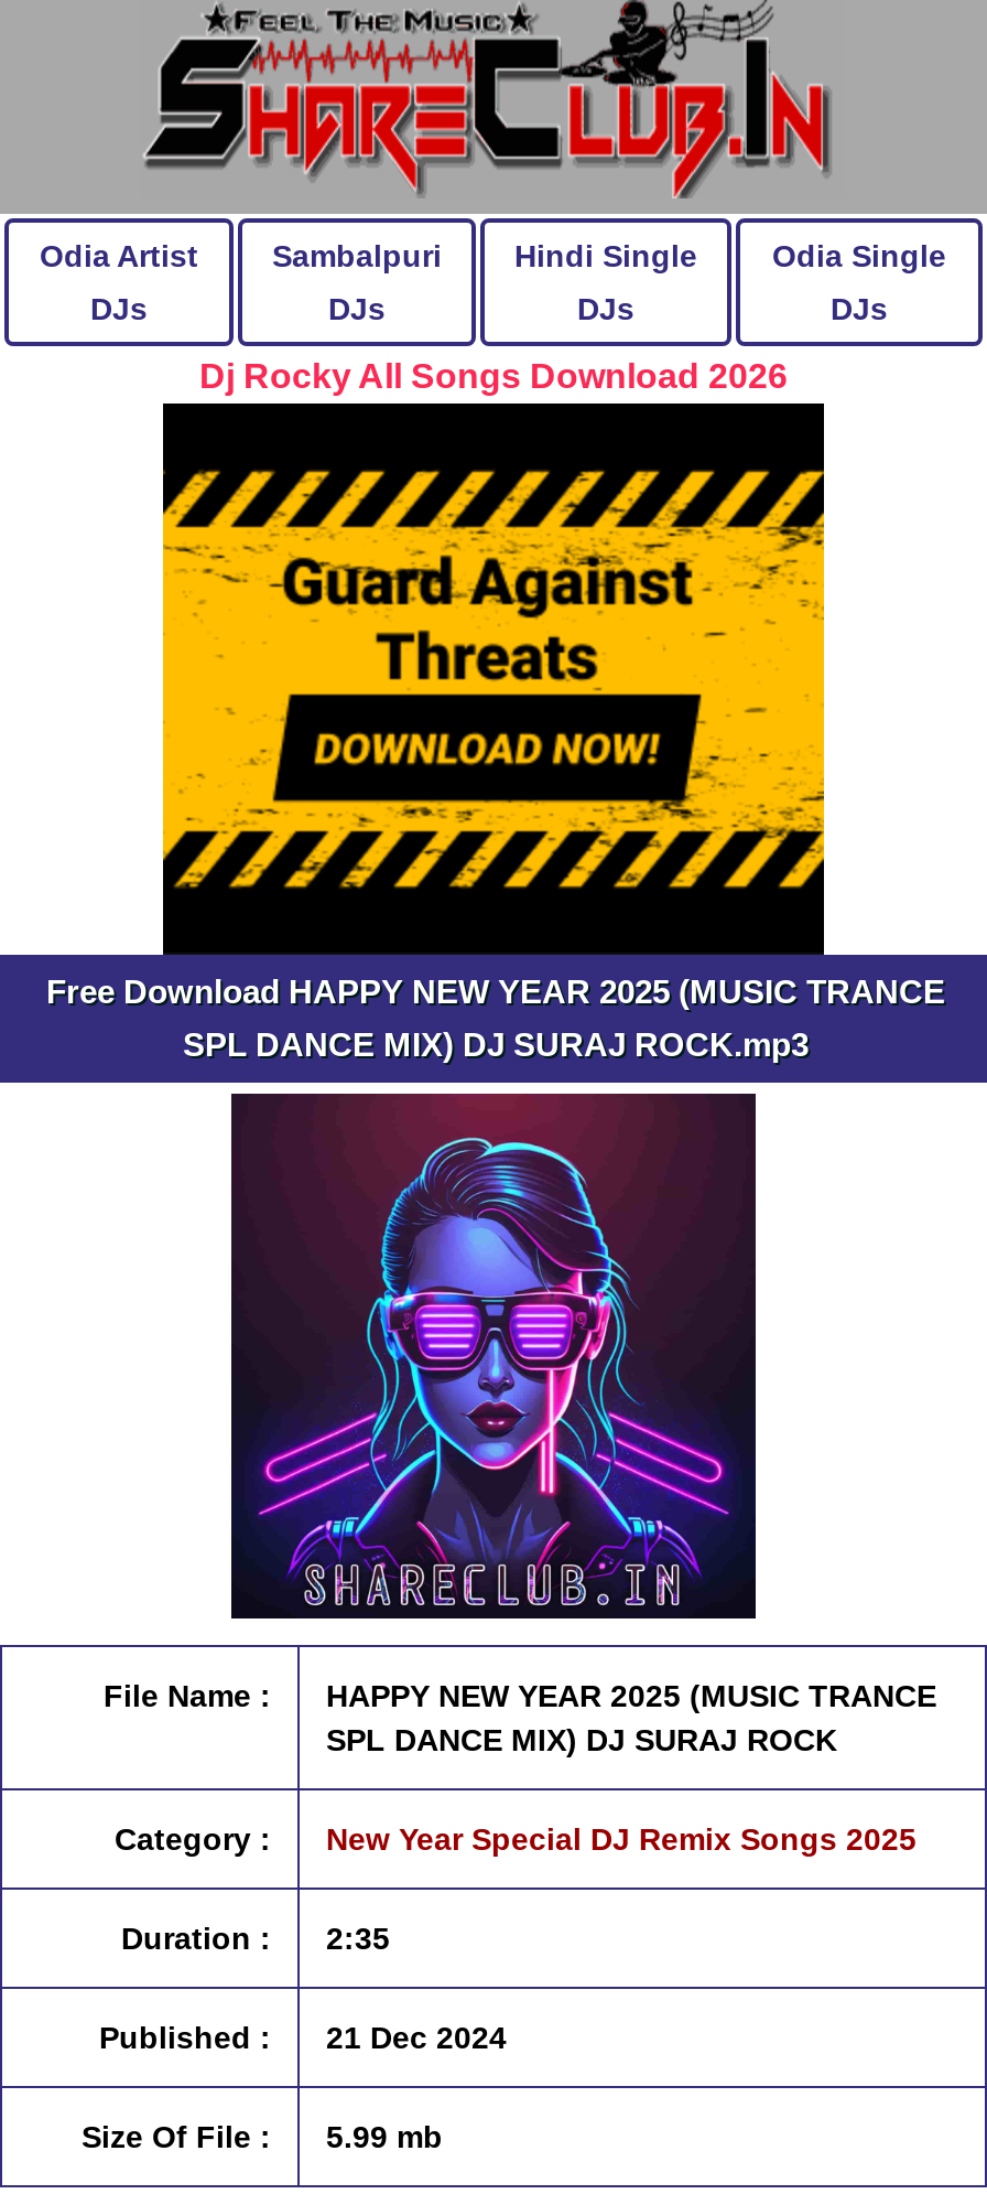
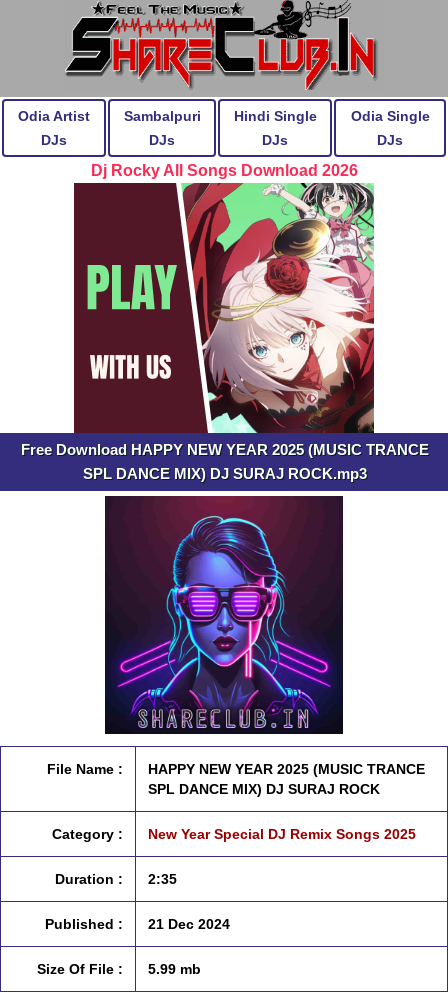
[161,401,826,957] [image] -> [73,182,375,434] [image]

